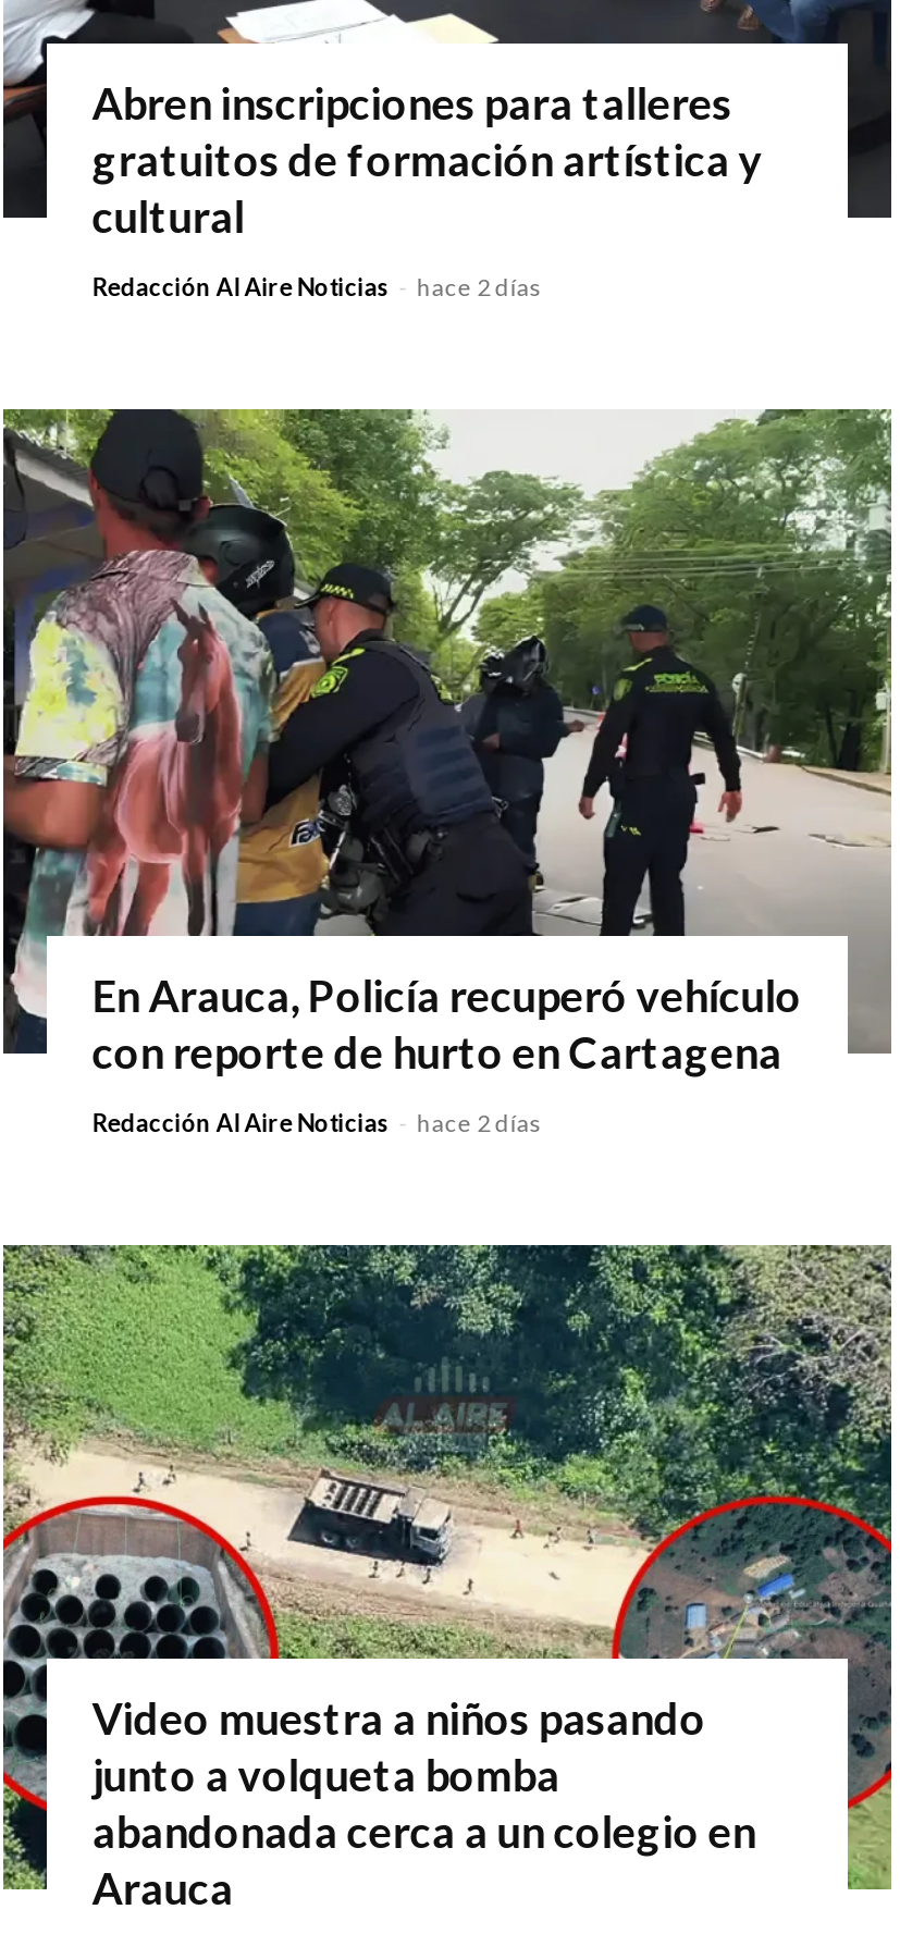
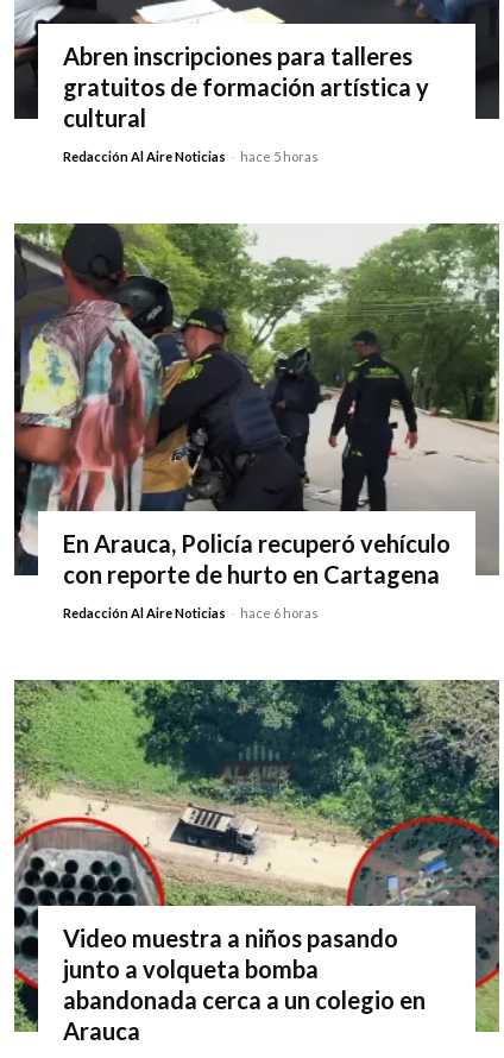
[92,272,543,300] Redacción Al Aire Noticias - hace 2 días -> [63,149,318,164] Redacción Al Aire Noticias - hace 5 horas
[92,1108,543,1136] Redacción Al Aire Noticias - hace 2 días -> [63,605,318,620] Redacción Al Aire Noticias - hace 6 horas

